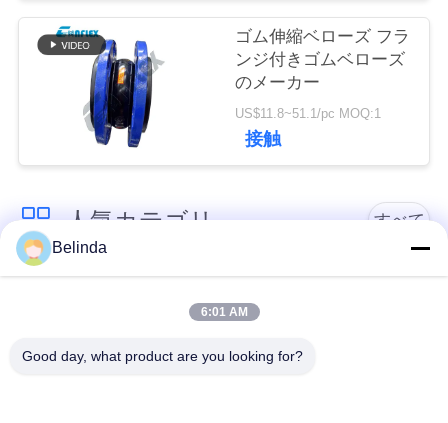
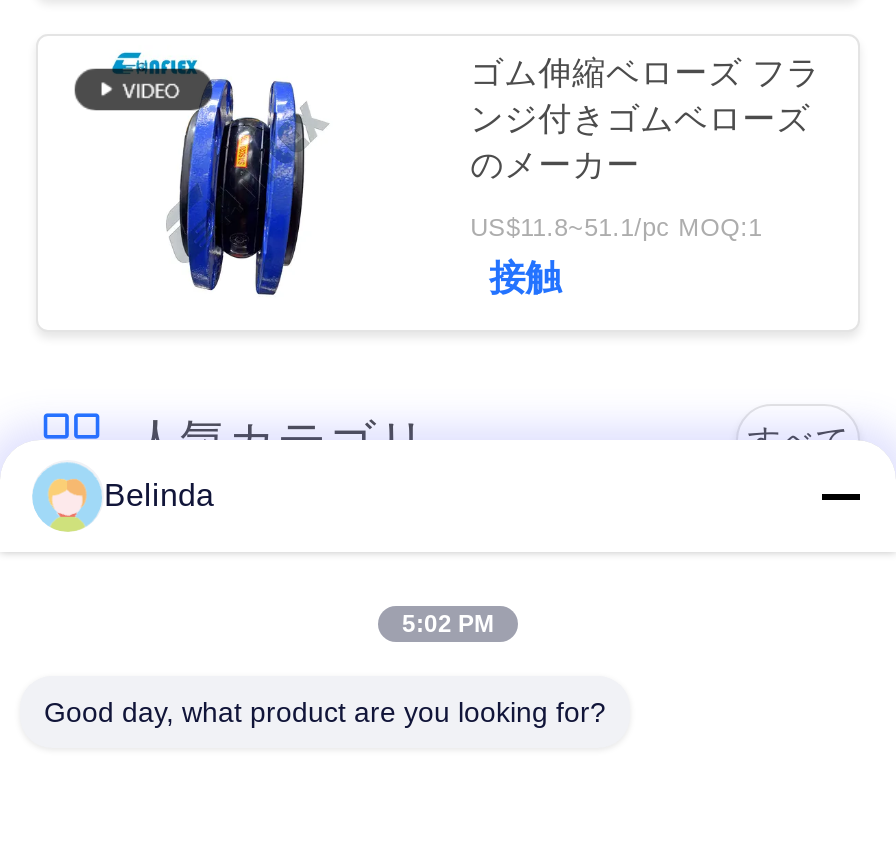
[200,305,247,319] 6:01 AM -> [402,610,494,638] 5:02 PM

